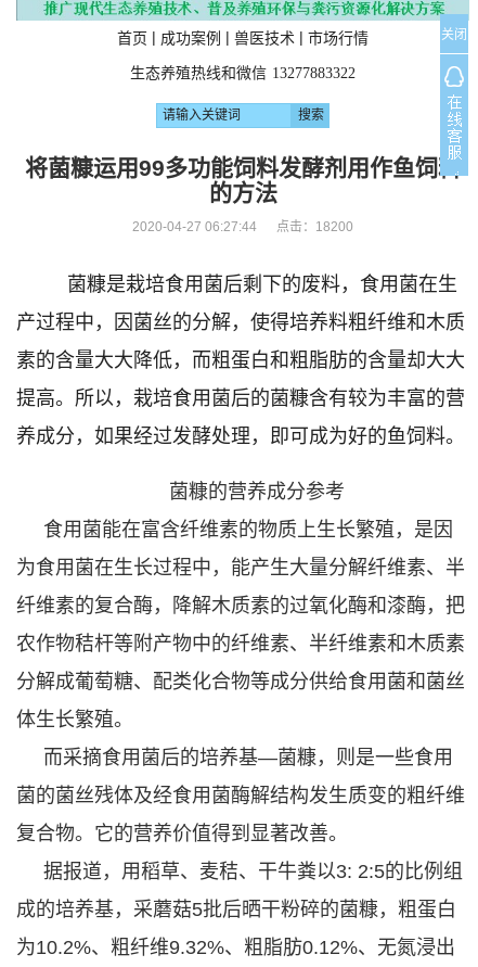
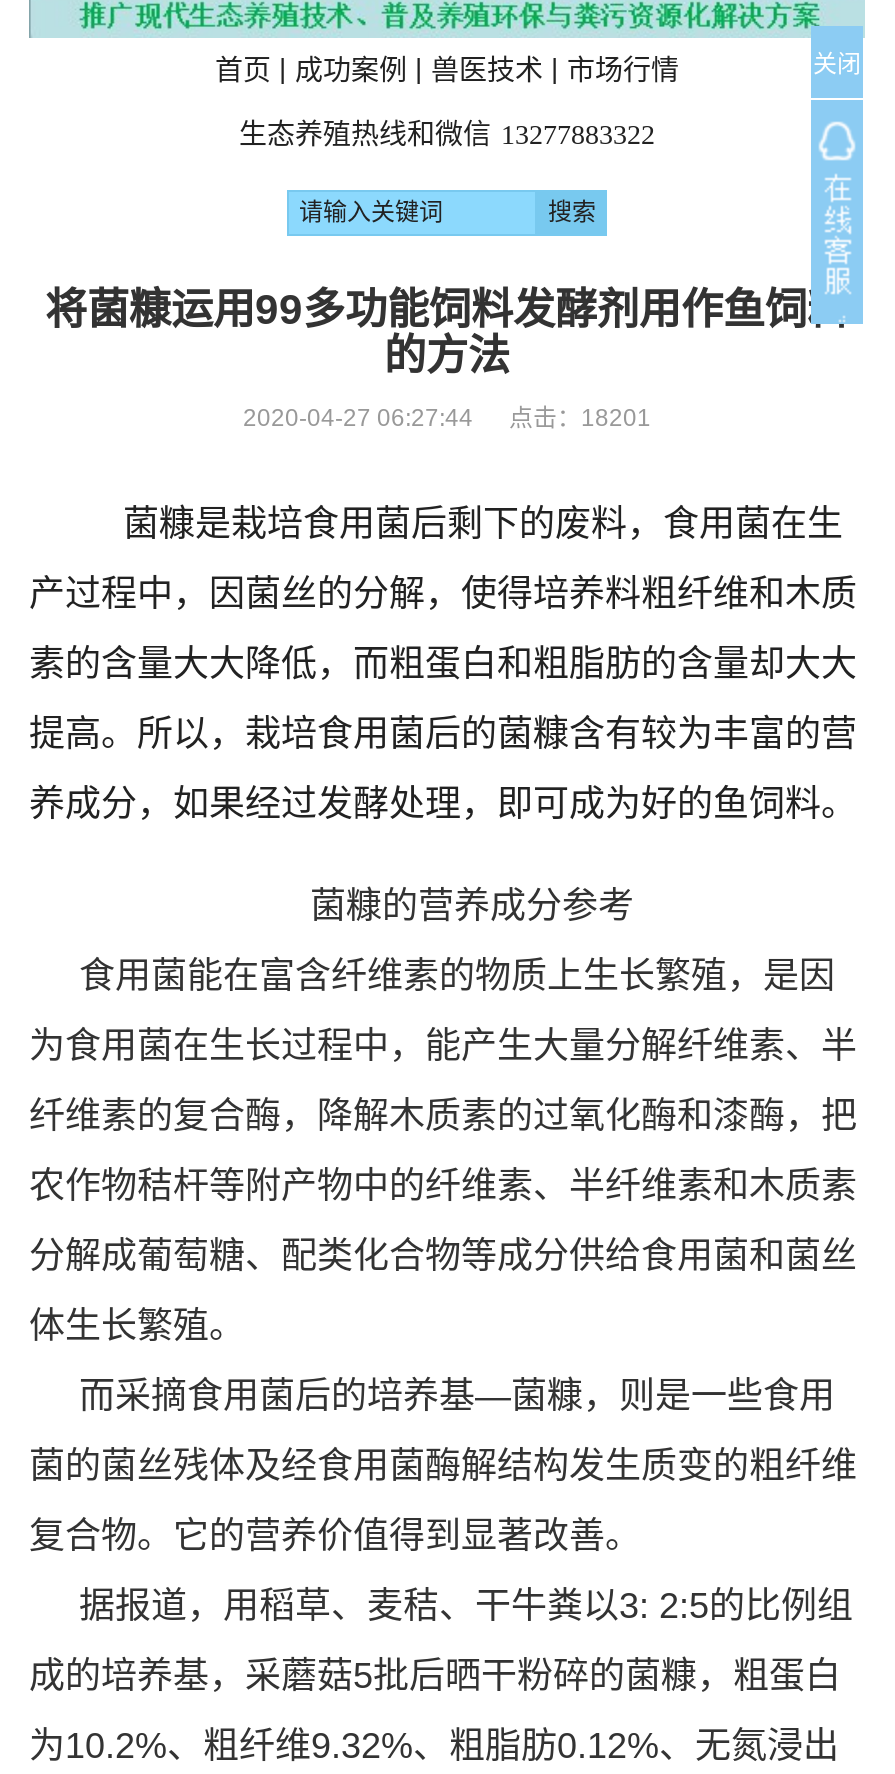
[132,219,353,234] 2020-04-27 06:27:44 点击：18200 -> [243,403,651,431] 2020-04-27 06:27:44 点击：18201

